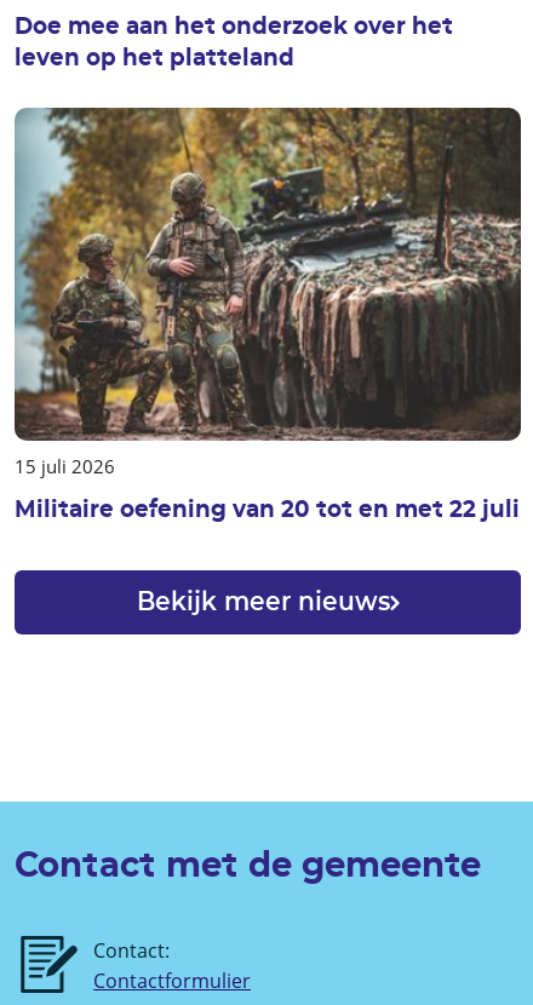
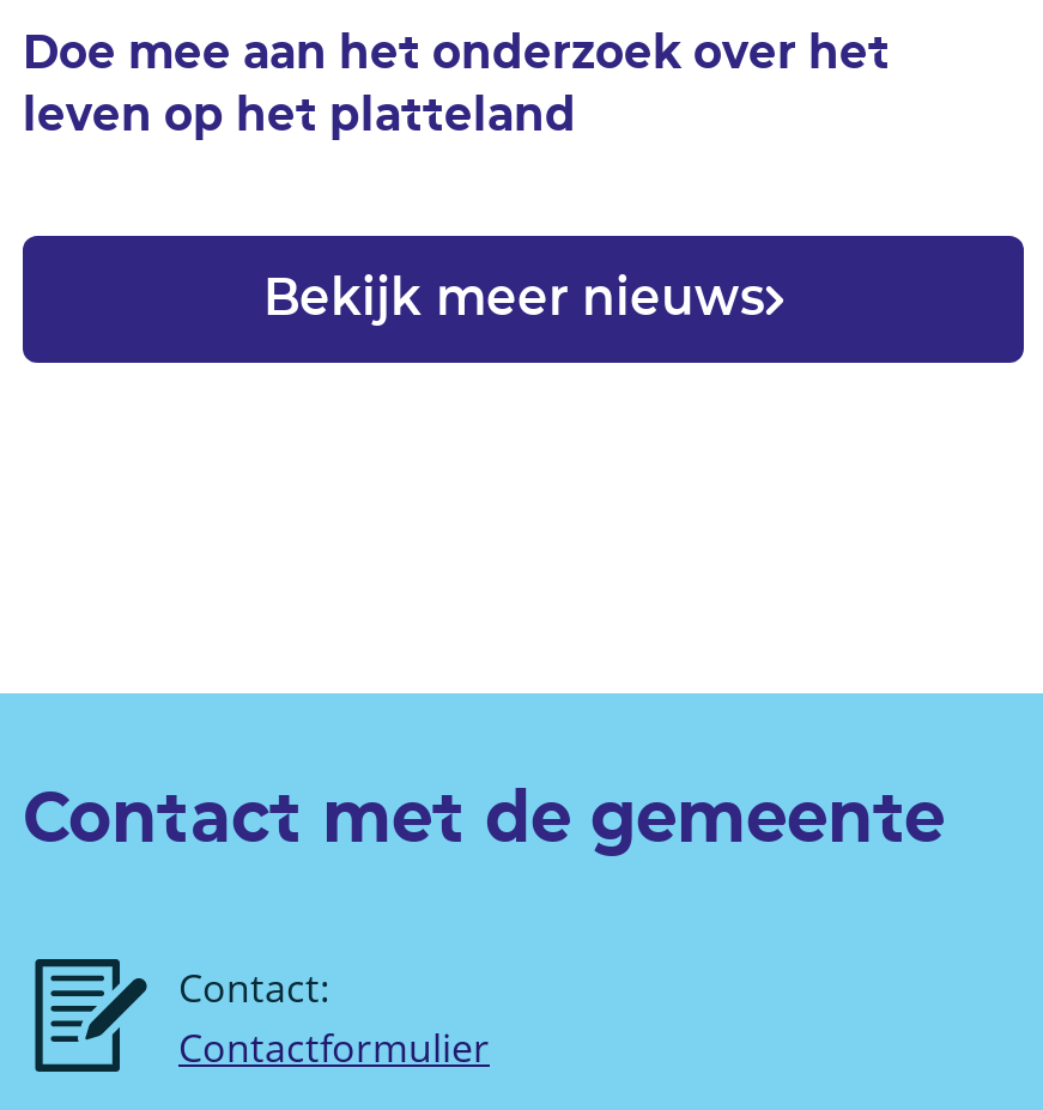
[13,107,522,478] [image] | 15 juli 2026 -> none
[15,490,520,524] Militaire oefening van 20 tot en met 22 juli -> none

